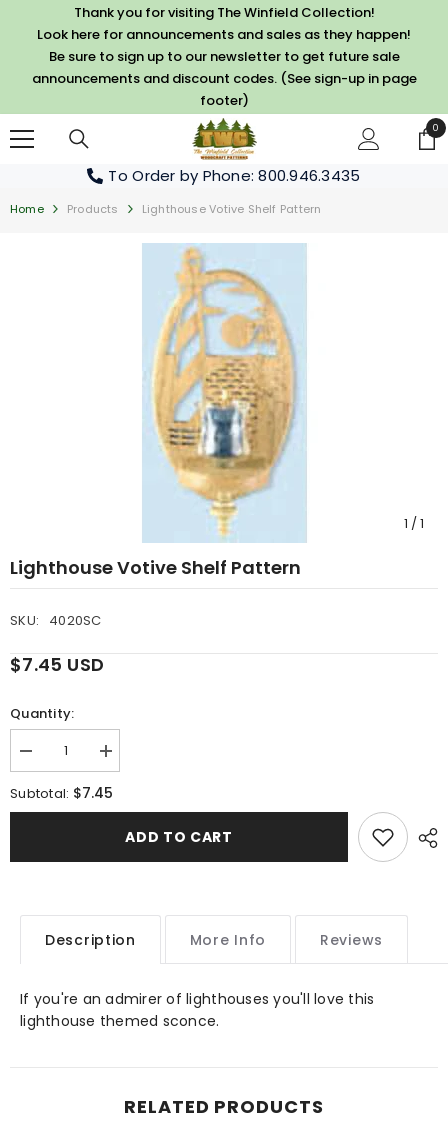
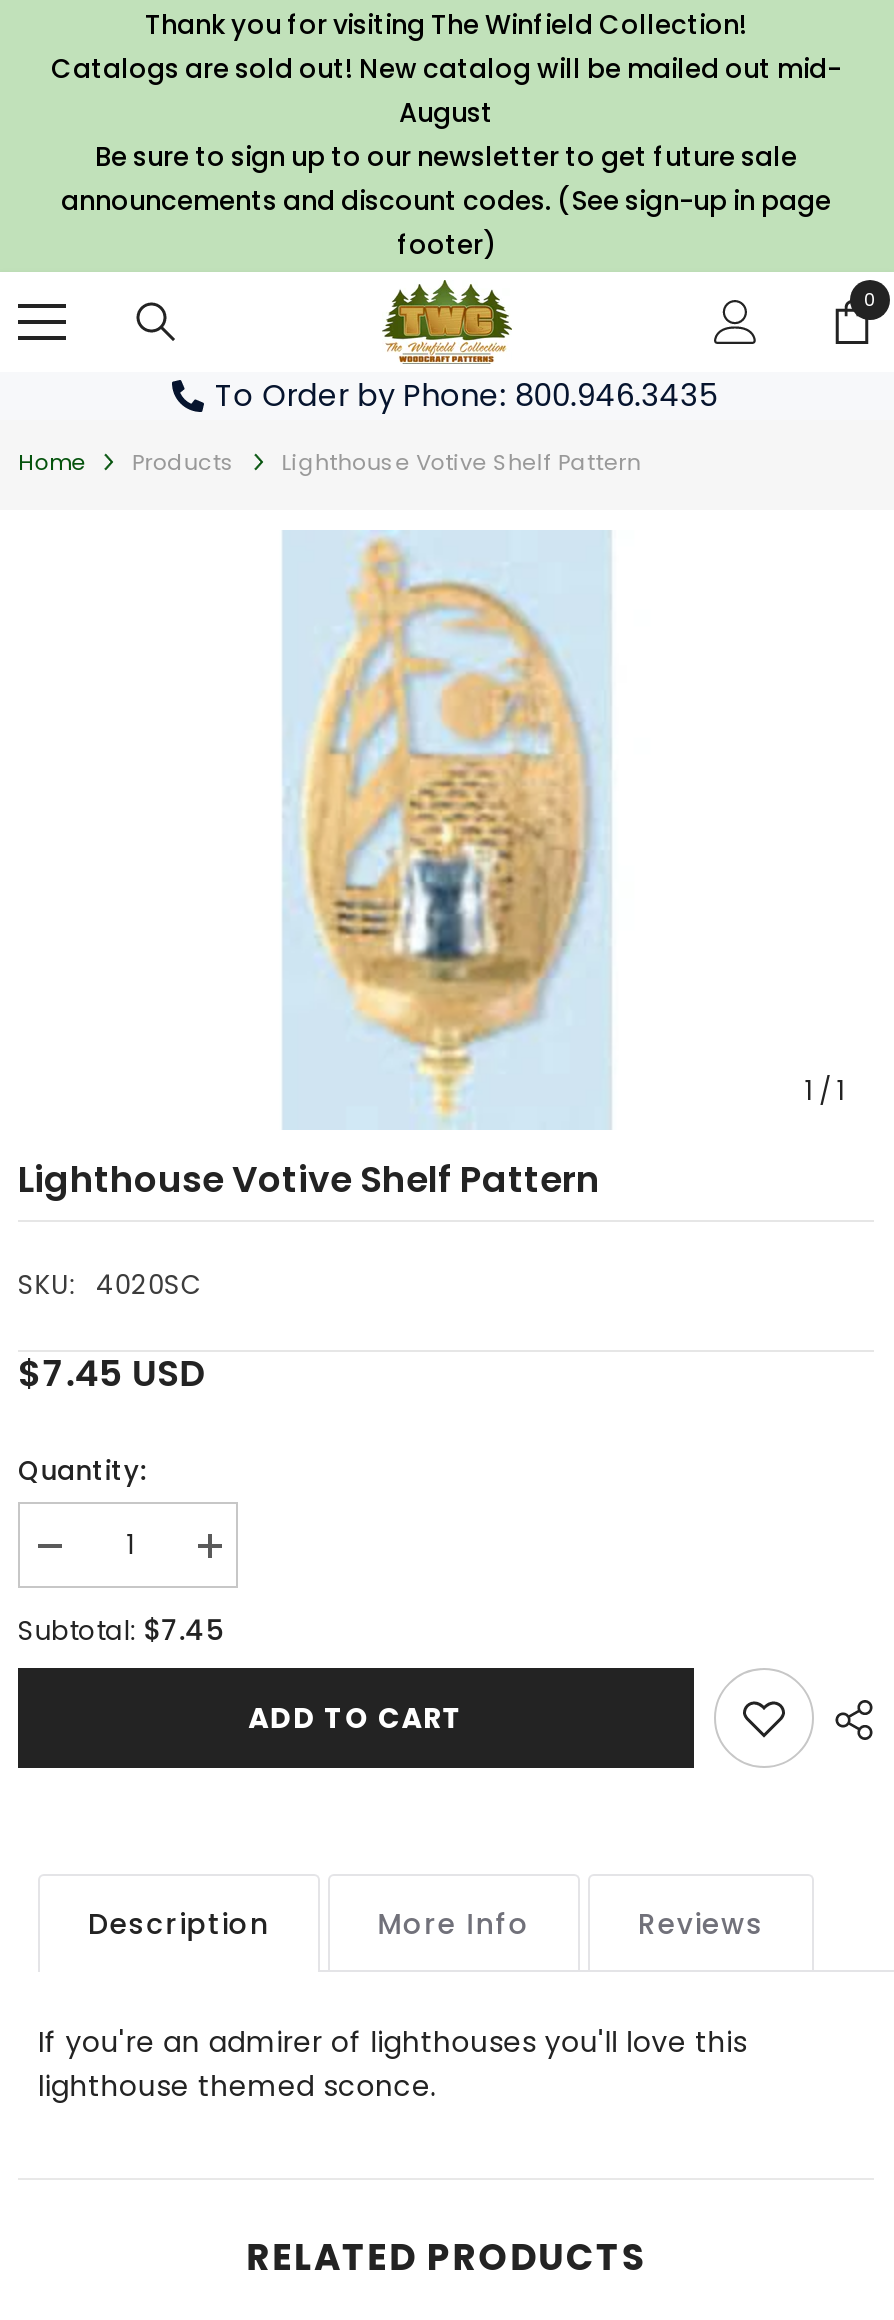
[37,25,411,44] Look here for announcements and sales as they happen! -> [51,50,841,132] Catalogs are sold out! New catalog will be mailed out mid- | August

